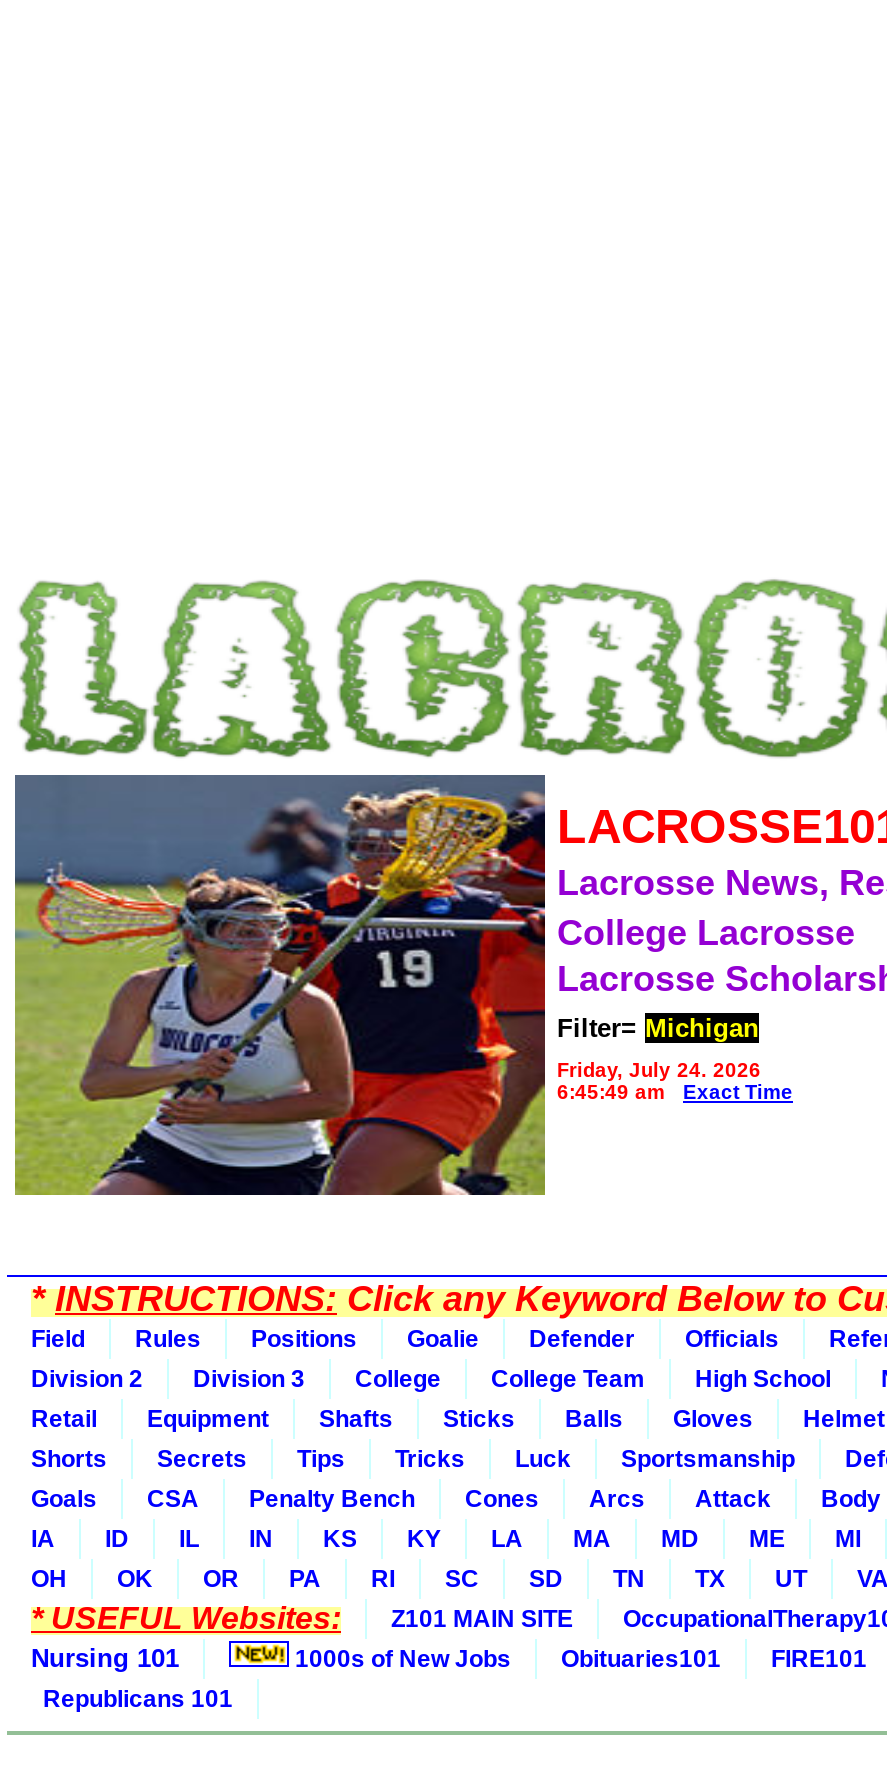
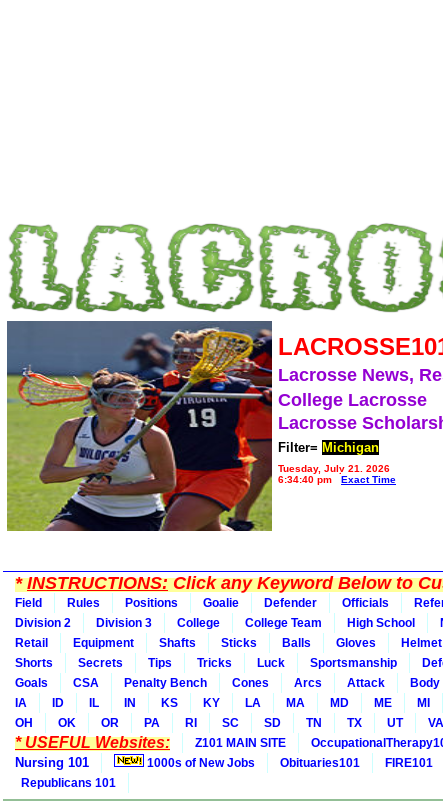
[557,1059,761,1103] Friday, July 24, 2026 | 6:45:49 am -> [278,463,390,485] Tuesday, July 21, 2026 | 6:34:40 pm

